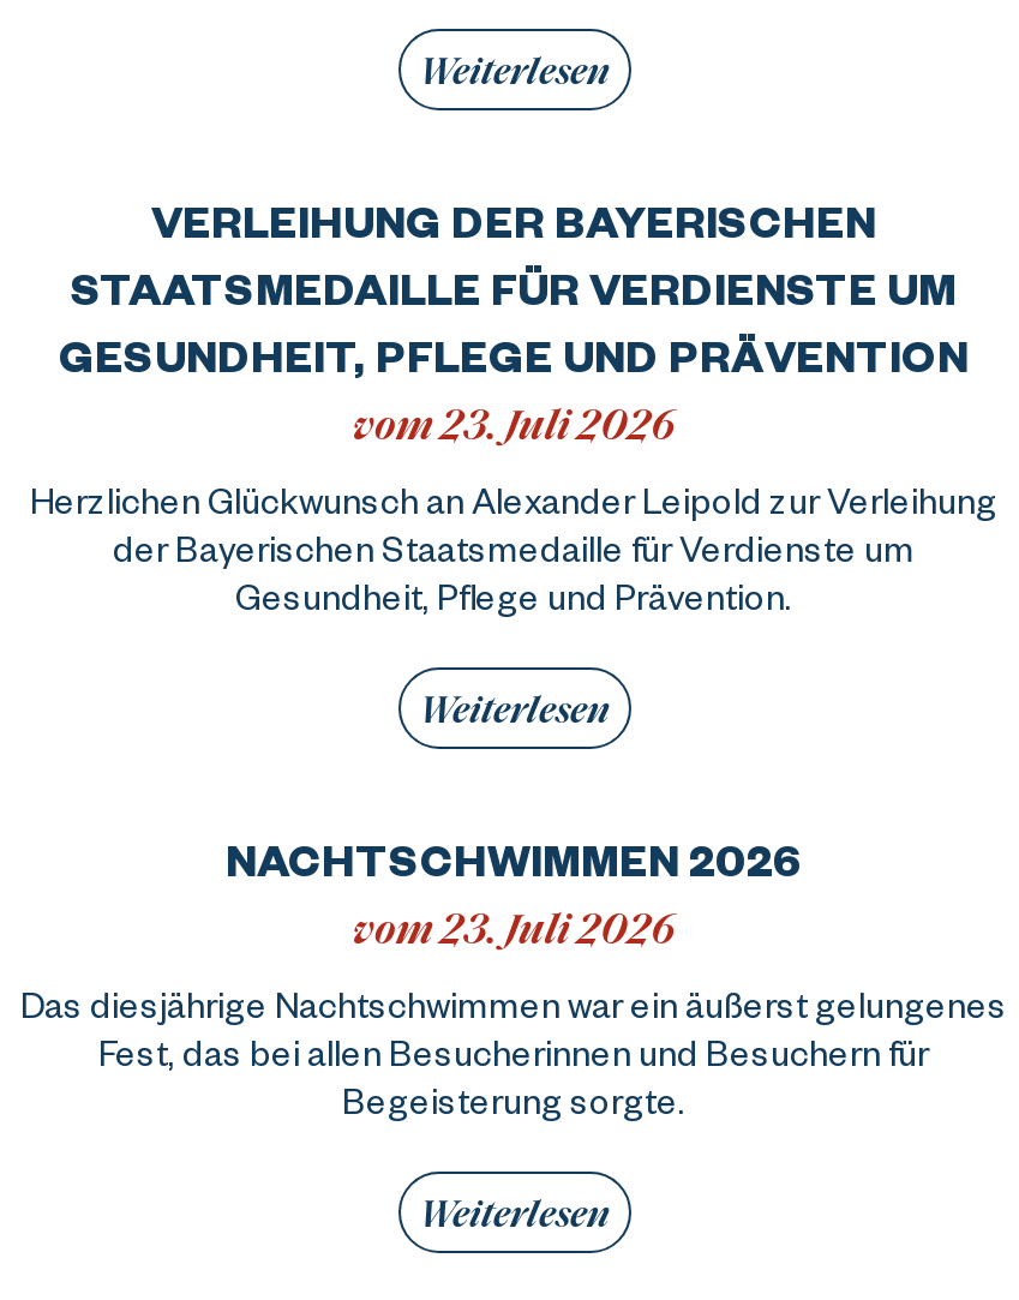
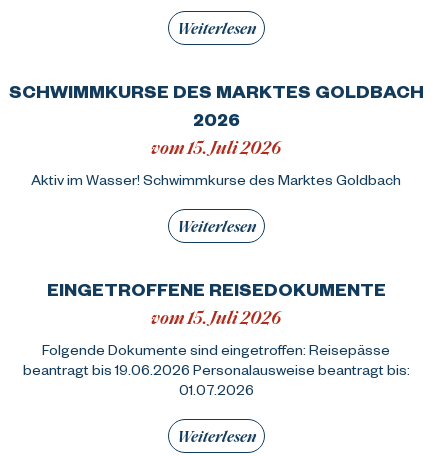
[59,192,969,451] VERLEIHUNG DER BAYERISCHEN | STAATSMEDAILLE FÜR VERDIENSTE UM | GESUNDHEIT, PFLEGE UND PRÄVENTION | vom 23. Juli 2026 -> [8,79,423,159] SCHWIMMKURSE DES MARKTES GOLDBACH | 2026 | vom 15. Juli 2026
[30,478,997,617] Herzlichen Glückwunsch an Alexander Leipold zur Verleihung | der Bayerischen Staatsmedaille für Verdienste um | Gesundheit, Pflege und Prävention. -> [31,170,401,188] Aktiv im Wasser! Schwimmkurse des Marktes Goldbach
[226,831,802,955] NACHTSCHWIMMEN 2026 | vom 23. Juli 2026 -> [46,277,385,329] EINGETROFFENE REISEDOKUMENTE | vom 15. Juli 2026
[20,982,1007,1121] Das diesjährige Nachtschwimmen war ein äußerst gelungenes | Fest, das bei allen Besucherinnen und Besuchern für | Begeisterung sorgte. -> [22,340,409,398] Folgende Dokumente sind eingetroffen: Reisepässe | beantragt bis 19.06.2026 Personalausweise beantragt bis: | 01.07.2026

